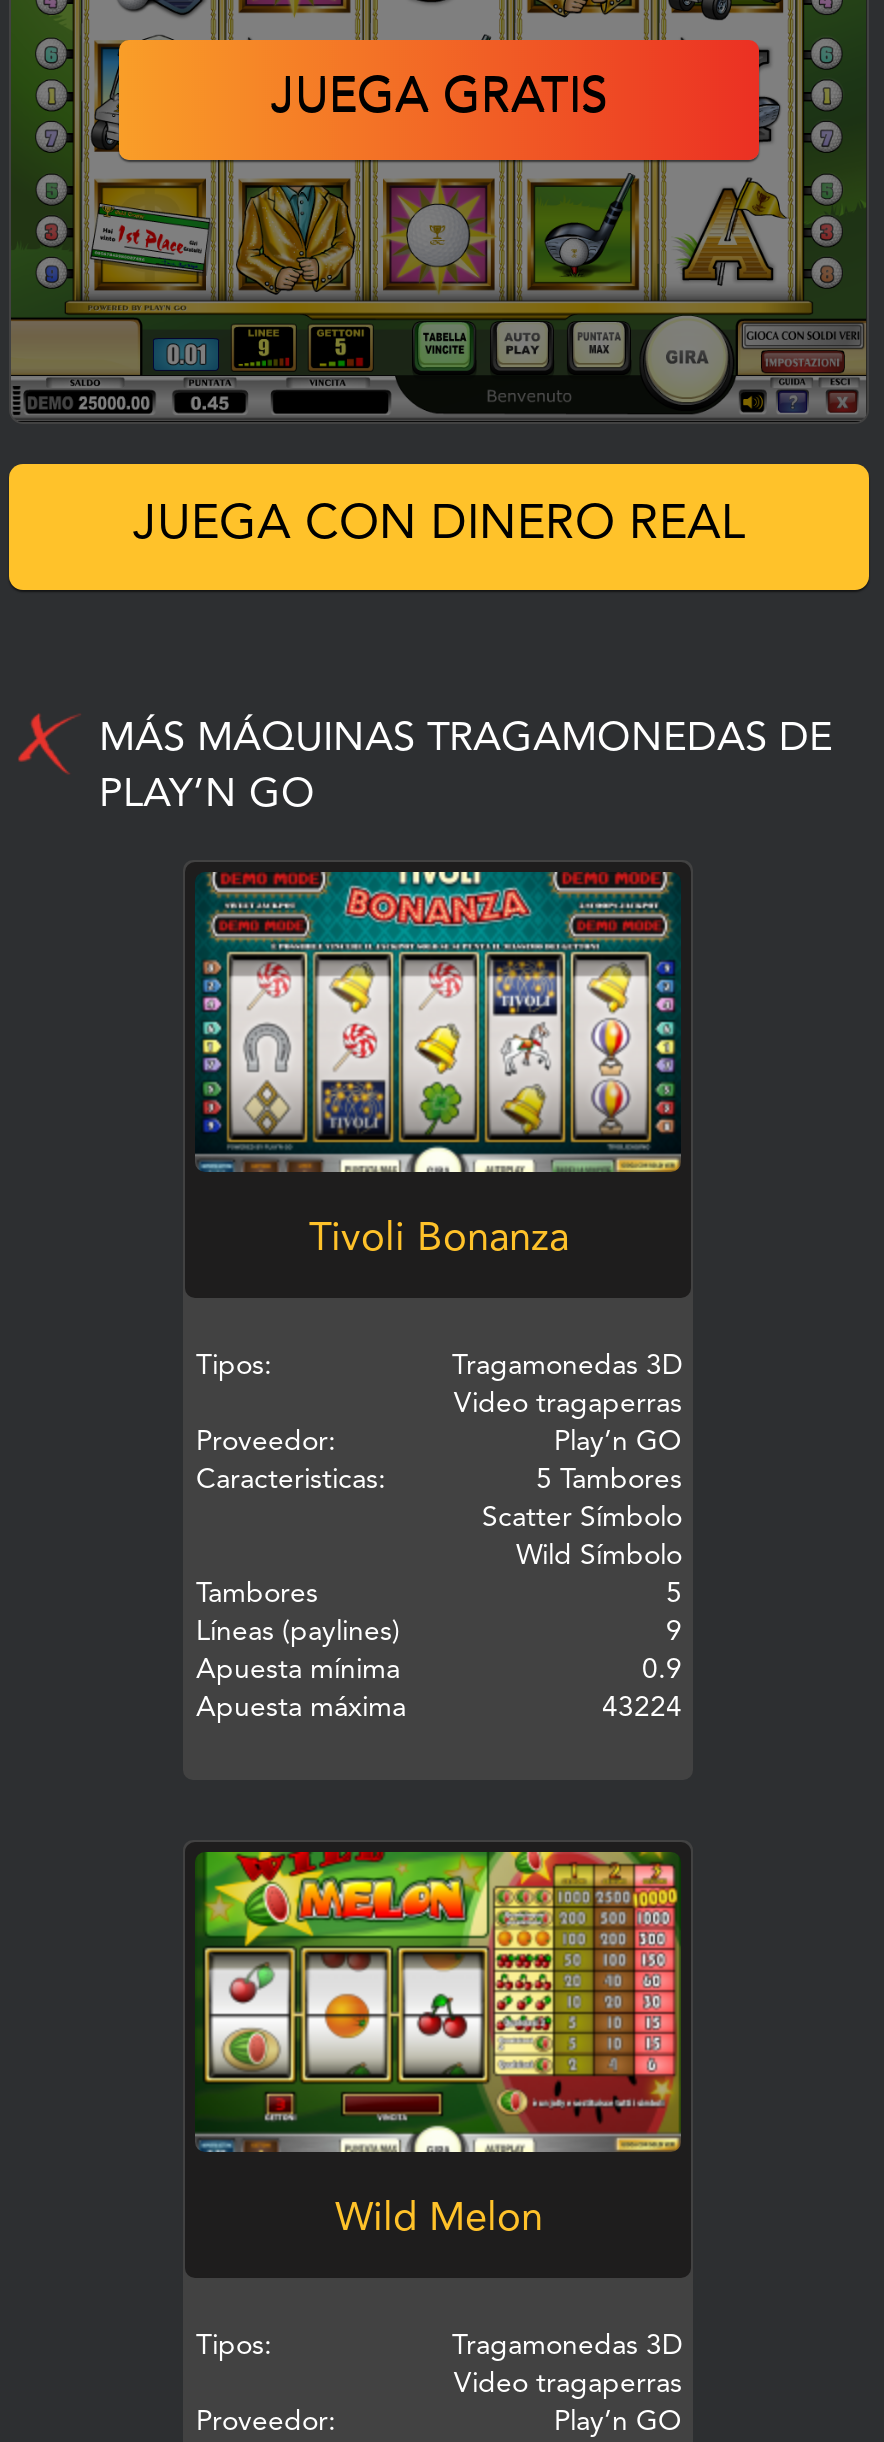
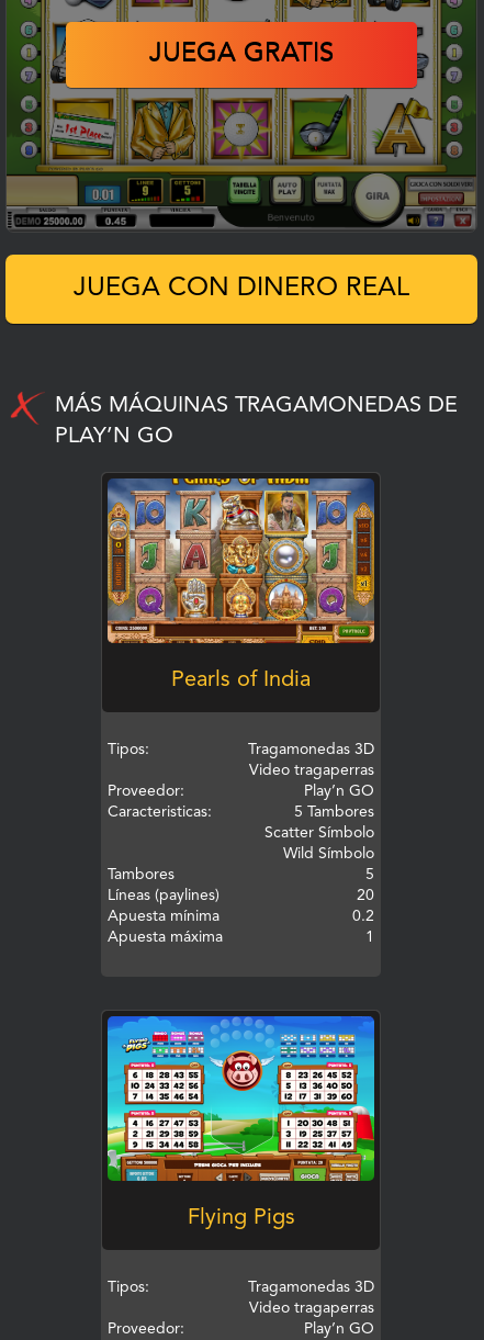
[195,870,681,1260] [image] | Tivoli Bonanza -> [106,477,375,691] [image] | Pearls of India
[666,1618,682,1646] 9 -> [357,888,375,903] 20
[642,1656,682,1684] 0.9 -> [353,908,375,924] 0.2
[602,1694,682,1722] 43224 -> [366,929,375,945] 1
[195,1850,681,2240] [image] | Wild Melon -> [106,1015,375,1229] [image] | Flying Pigs

